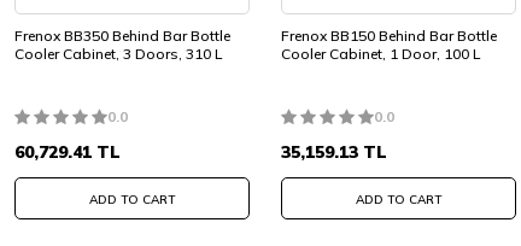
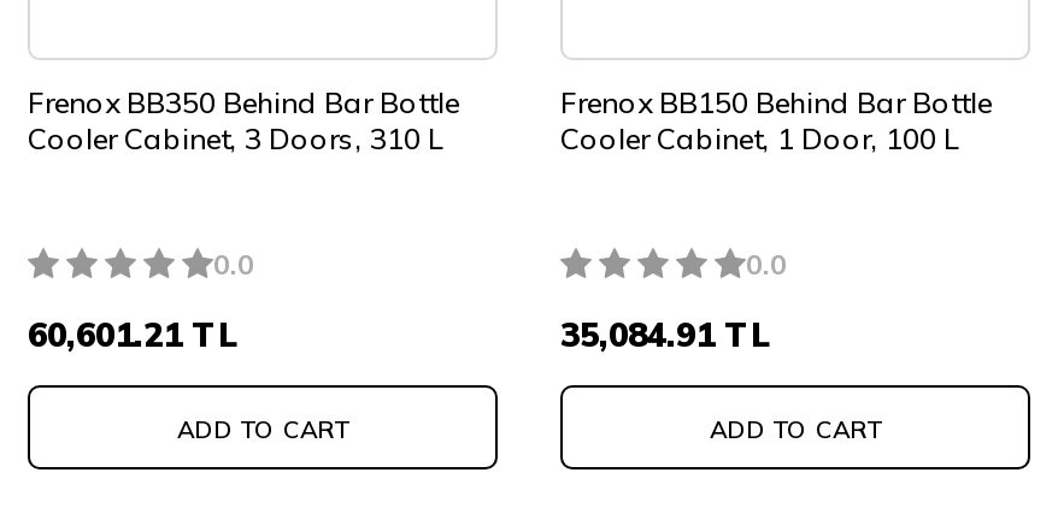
[14,141,121,163] 60,729.41 TL -> [28,314,240,357] 60,601.21 TL
[281,141,387,163] 35,159.13 TL -> [560,314,772,357] 35,084.91 TL

